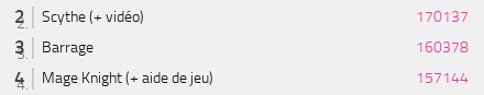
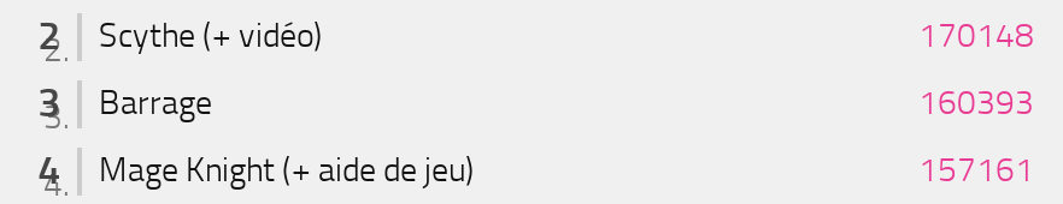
[416,7,469,26] 170137 -> [918,15,1034,56] 170148
[416,38,469,57] 160378 -> [918,82,1034,123] 160393
[416,69,469,87] 157144 -> [918,150,1034,190] 157161

